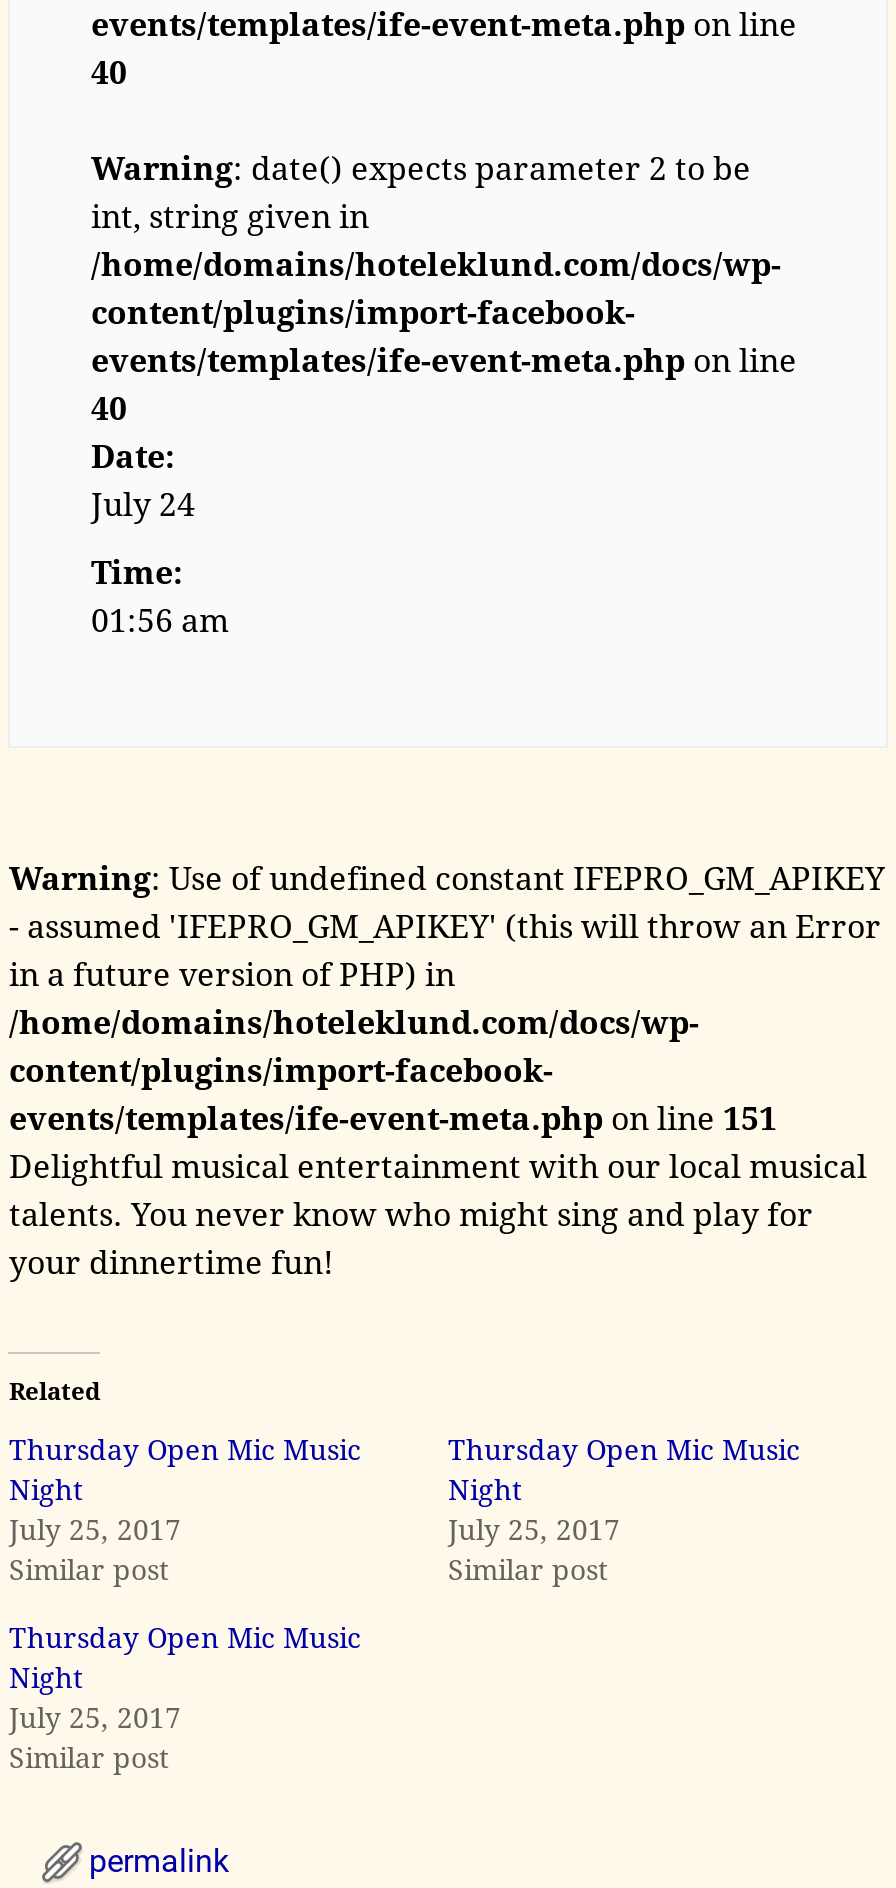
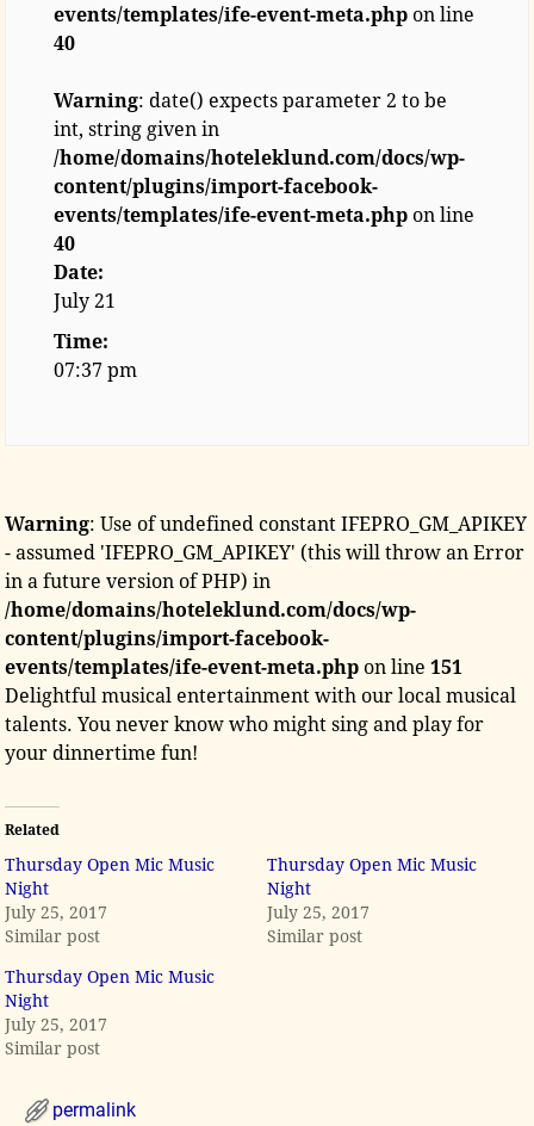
[91,486,195,524] July 24 -> [54,290,116,313] July 21
[91,602,229,640] 01:56 am -> [54,359,138,382] 07:37 pm

